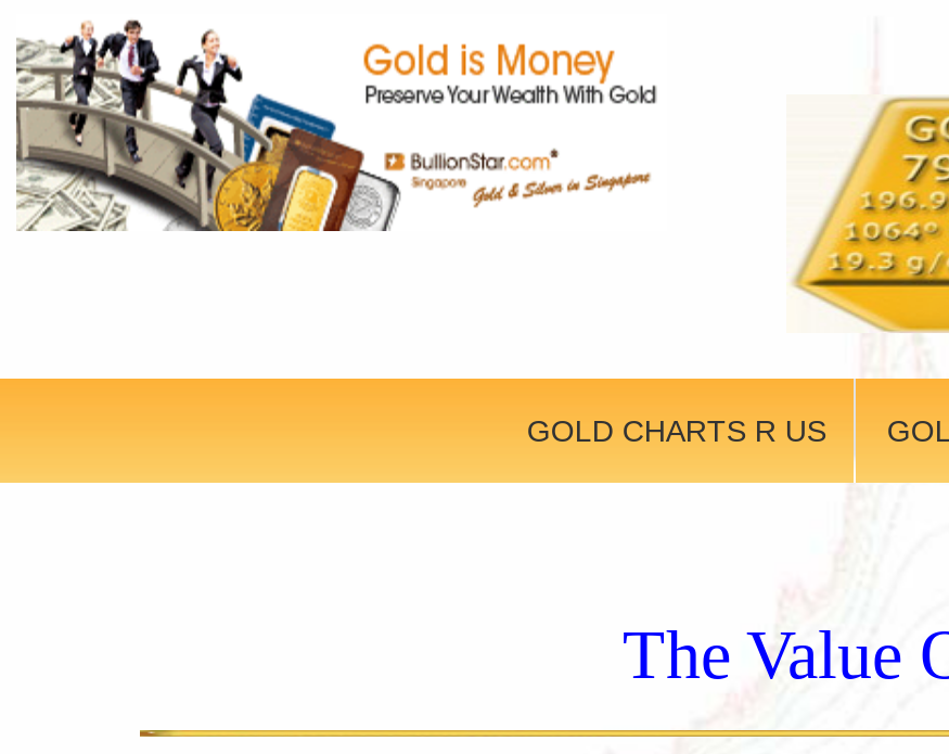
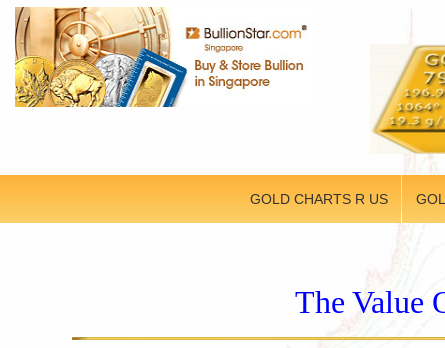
[14,14,658,233] [image] -> [14,6,310,108] [image]

